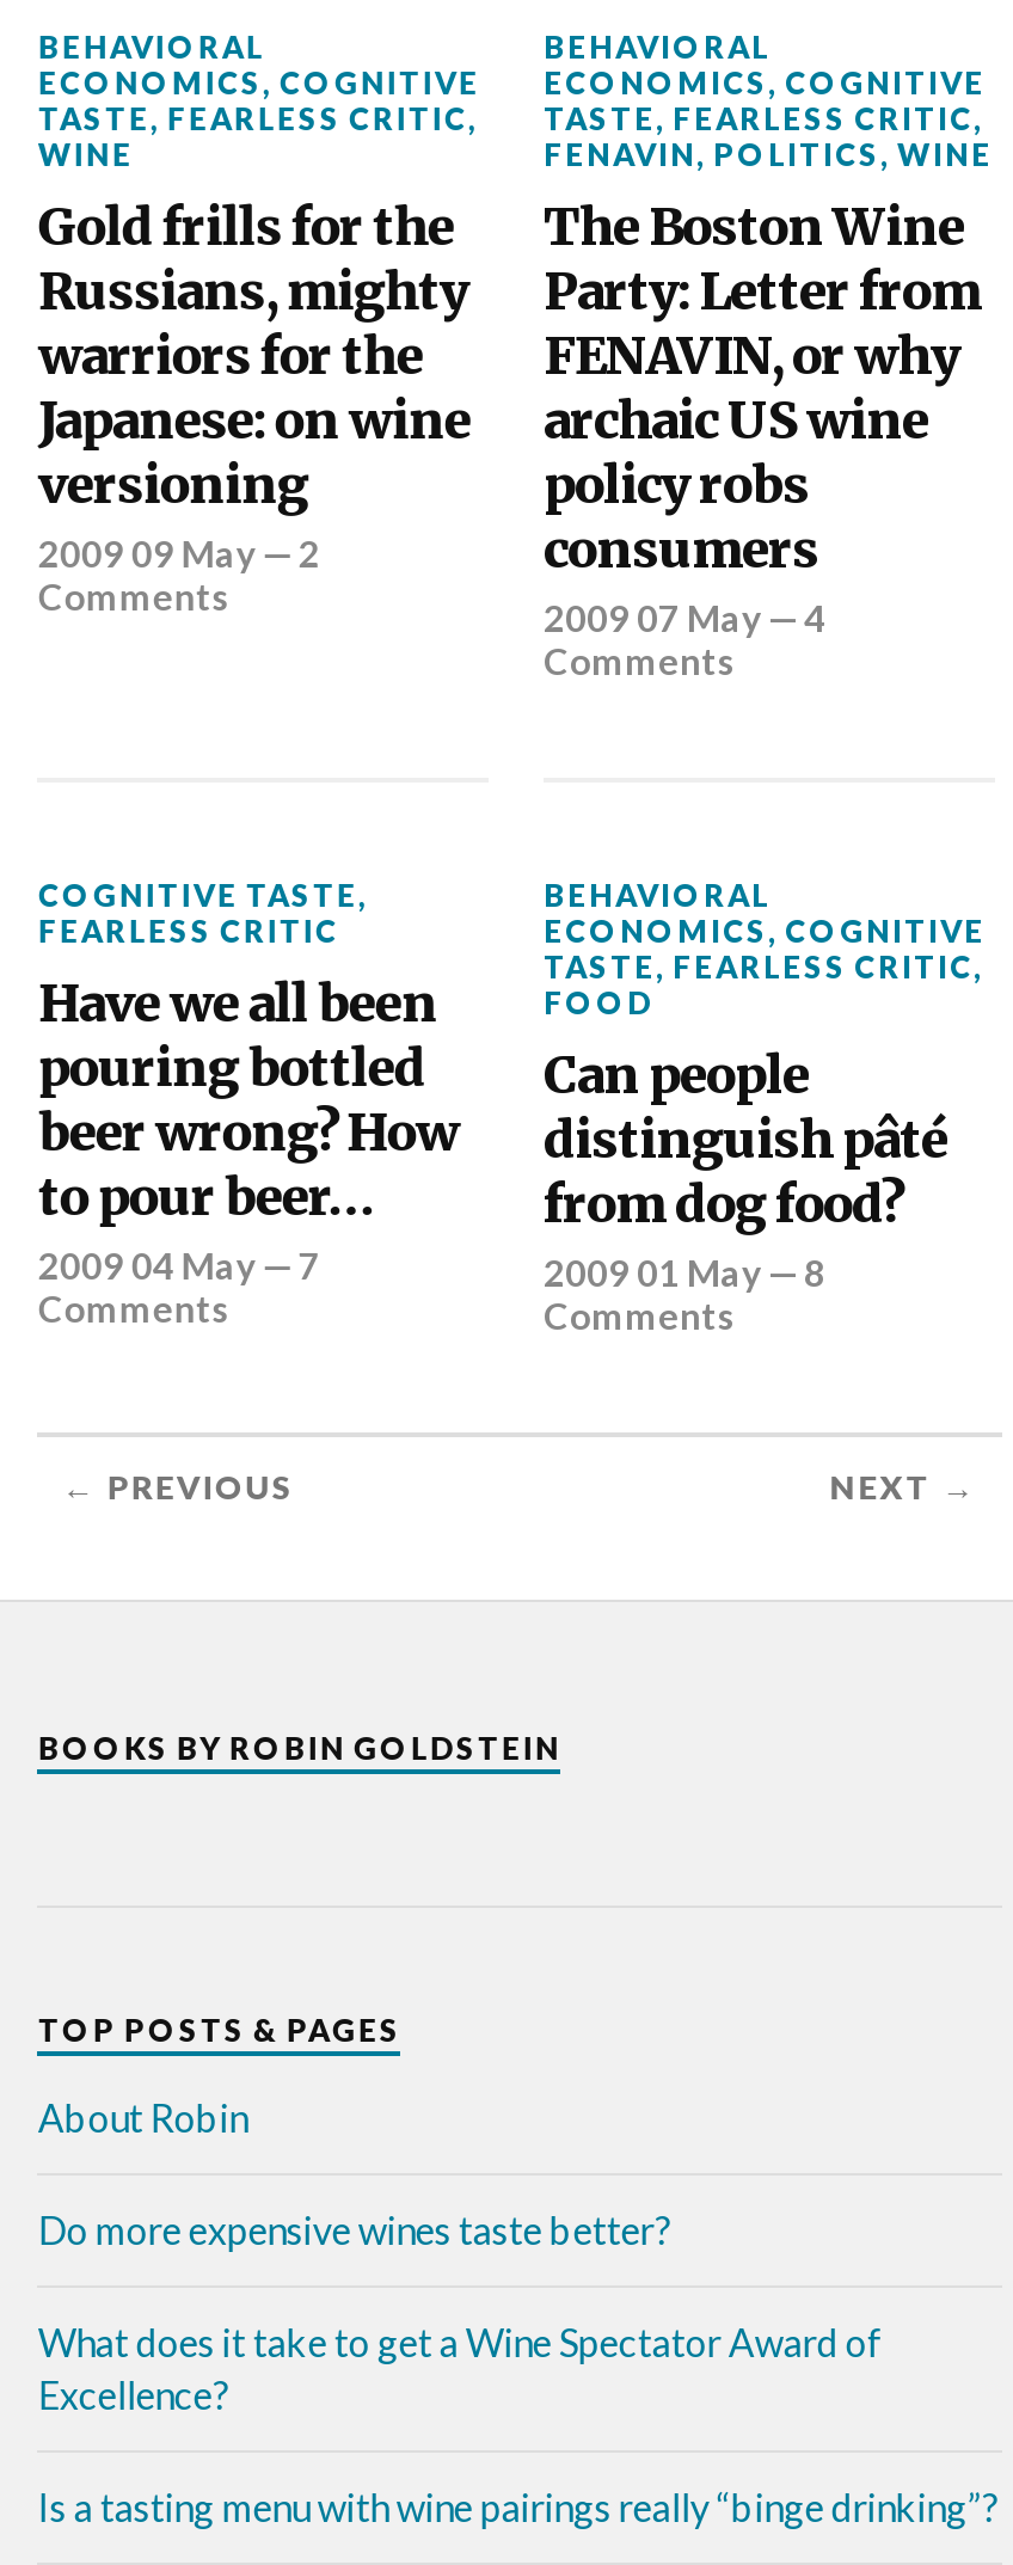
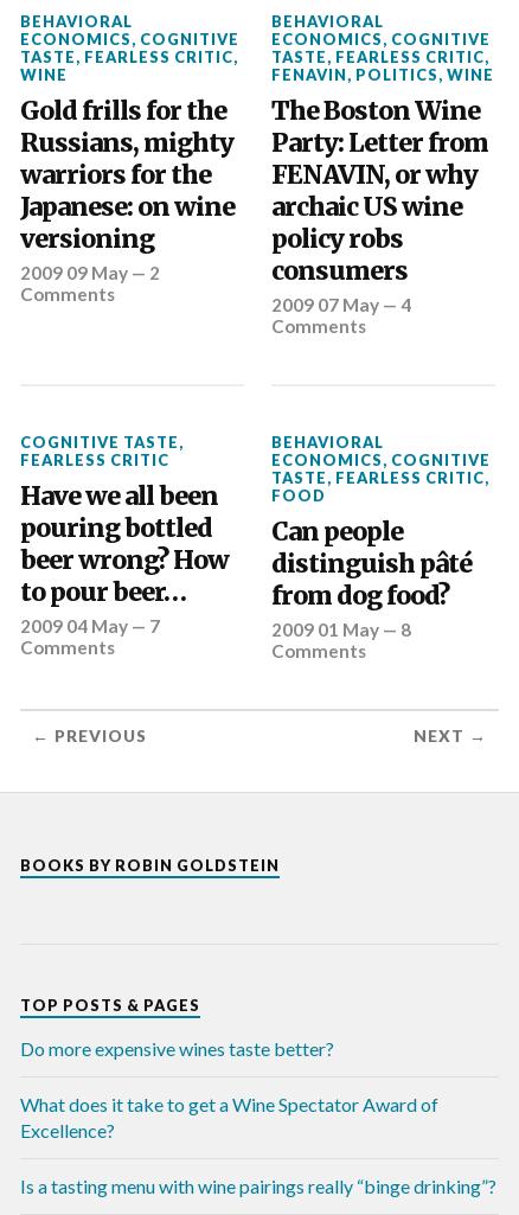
[38,2093,248,2139] About Robin -> none

